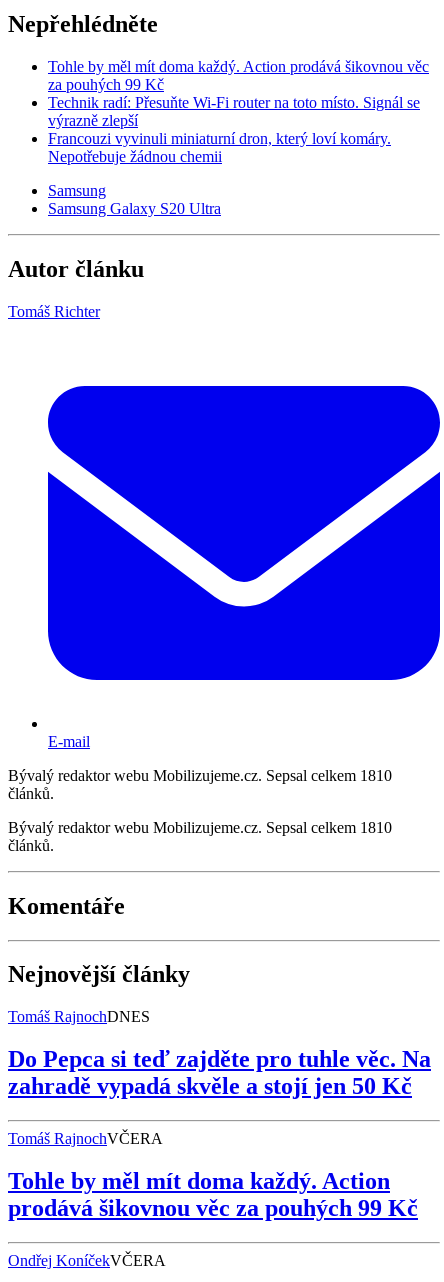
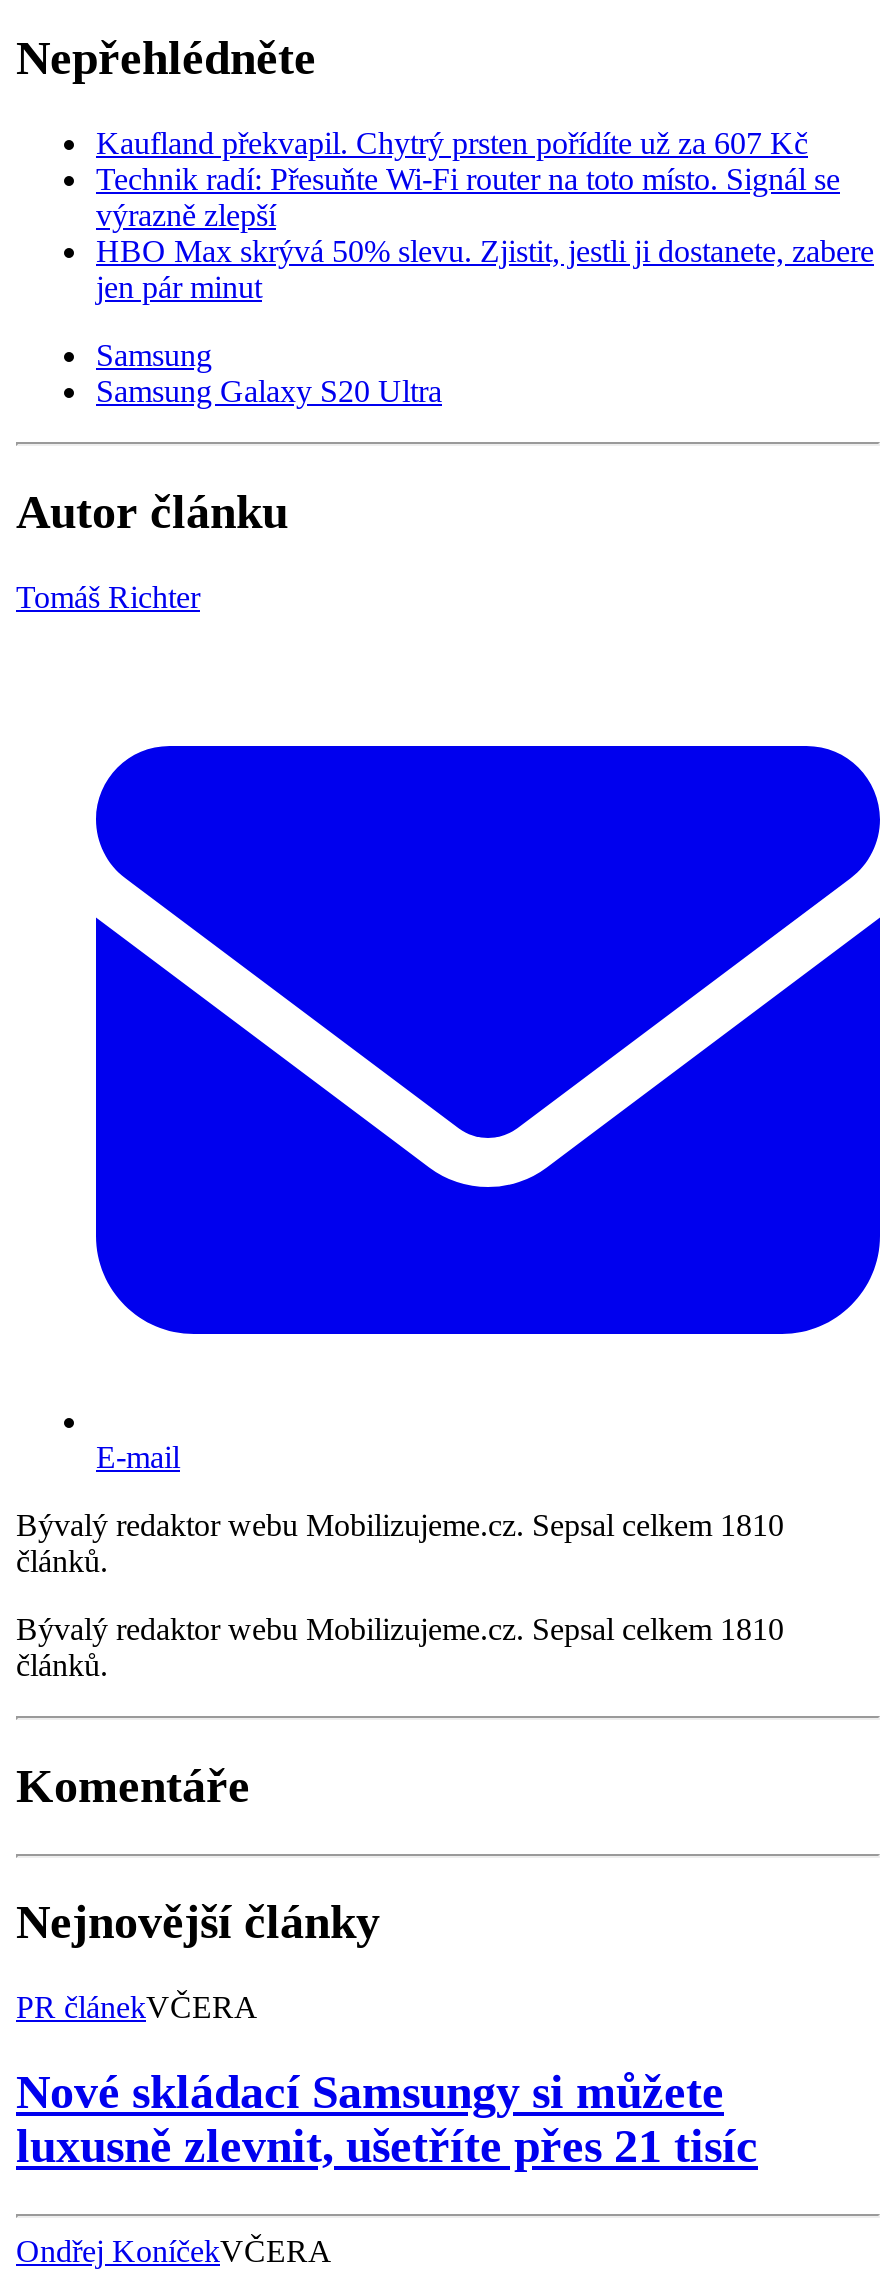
[48,58,429,93] Tohle by měl mít doma každý. Action prodává šikovnou věc | za pouhých 99 Kč -> [96,126,808,160] Kaufland překvapil. Chytrý prsten pořídíte už za 607 Kč
[48,130,391,165] Francouzi vyvinuli miniaturní dron, který loví komáry. | Nepotřebuje žádnou chemii -> [96,234,874,304] HBO Max skrývá 50% slevu. Zjistit, jestli ji dostanete, zabere | jen pár minut
[8,1008,431,1221] Tomáš RajnochDNES | Do Pepca si teď zajděte pro tuhle věc. Na | zahradě vypadá skvěle a stojí jen 50 Kč | Tomáš RajnochVČERA | Tohle by měl mít doma každý. Action | prodává šikovnou věc za pouhých 99 Kč -> [16,1991,758,2172] PR článekVČERA | Nové skládací Samsungy si můžete | luxusně zlevnit, ušetříte přes 21 tisíc

